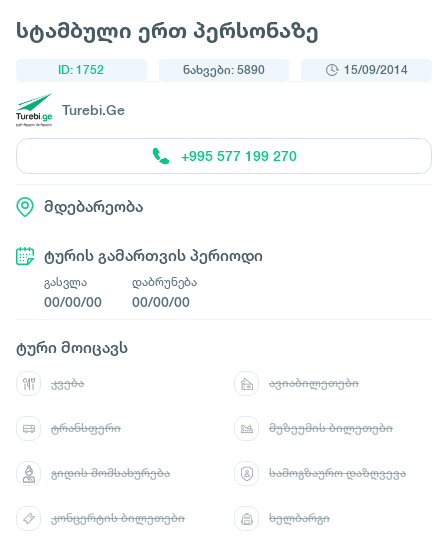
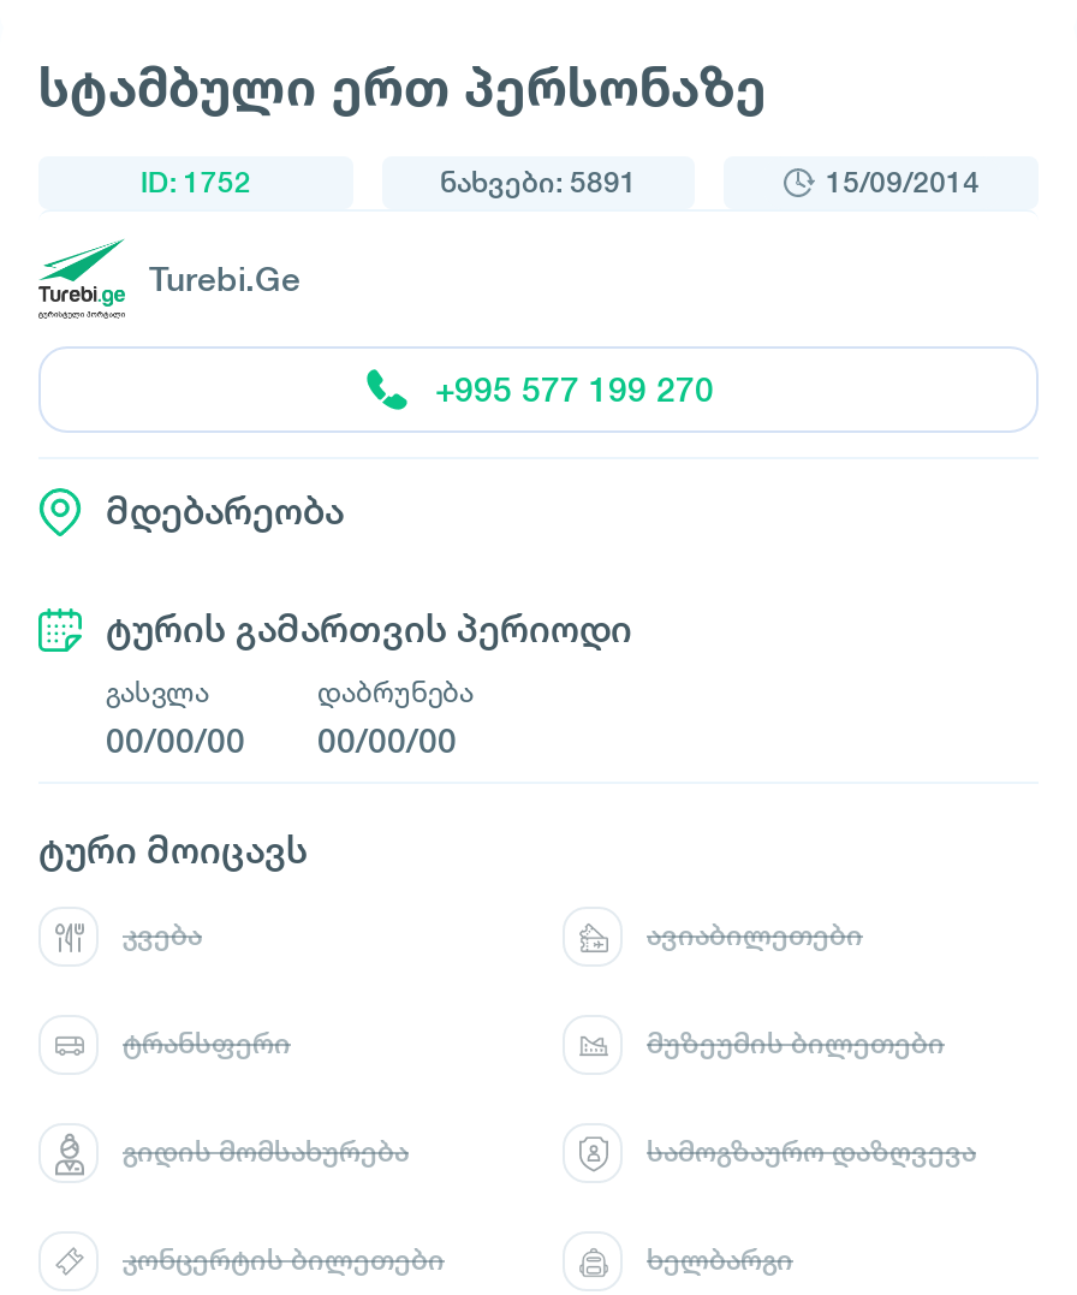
[183,63,265,77] ნახვები: 5890 -> [440,166,637,200] ნახვები: 5891

